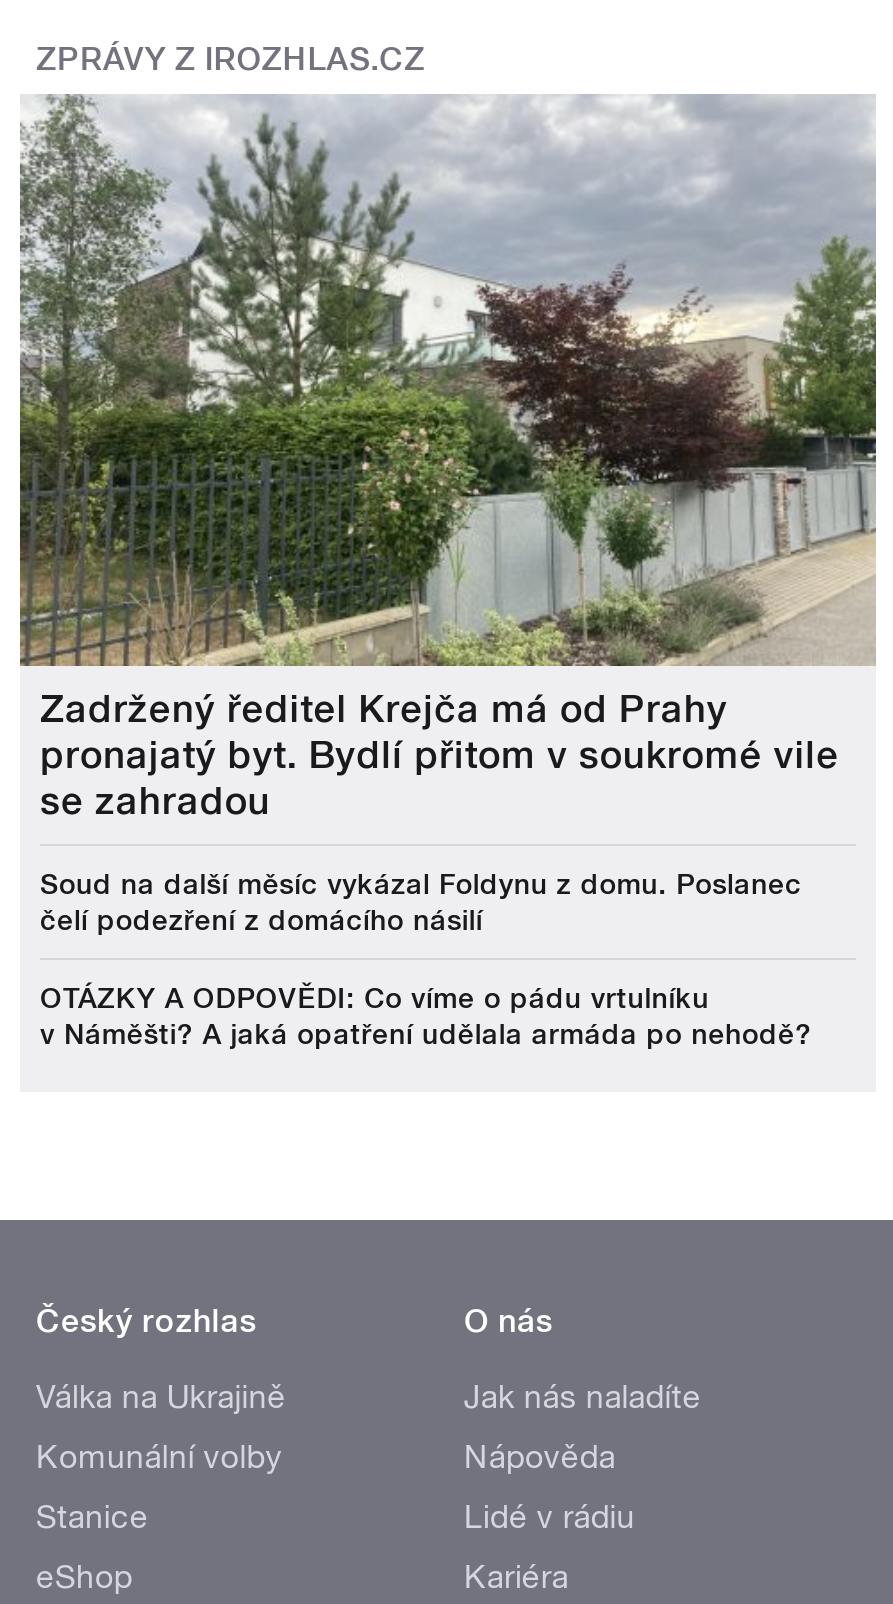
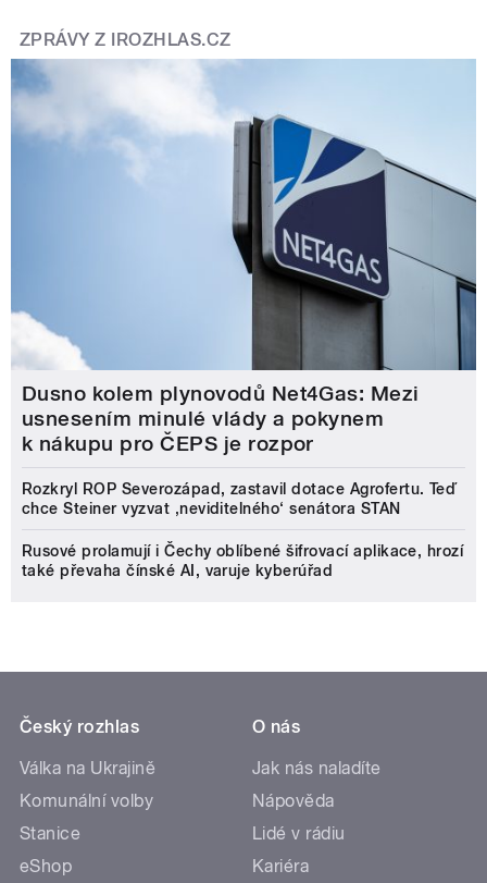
[18,94,878,823] [image] | Zadržený ředitel Krejča má od Prahy | pronajatý byt. Bydlí přitom v soukromé vile | se zahradou -> [10,59,477,456] [image] | Dusno kolem plynovodů Net4Gas: Mezi | usnesením minulé vlády a pokynem | k nákupu pro ČEPS je rozpor
[40,867,802,935] Soud na další měsíc vykázal Foldynu z domu. Poslanec | čelí podezření z domácího násilí -> [22,480,457,517] Rozkryl ROP Severozápad, zastavil dotace Agrofertu. Teď | chce Steiner vyzvat ‚neviditelného‘ senátora STAN
[40,981,812,1049] OTÁZKY A ODPOVĚDI: Co víme o pádu vrtulníku | v Náměšti? A jaká opatření udělala armáda po nehodě? -> [22,542,463,579] Rusové prolamují i Čechy oblíbené šifrovací aplikace, hrozí | také převaha čínské AI, varuje kyberúřad

